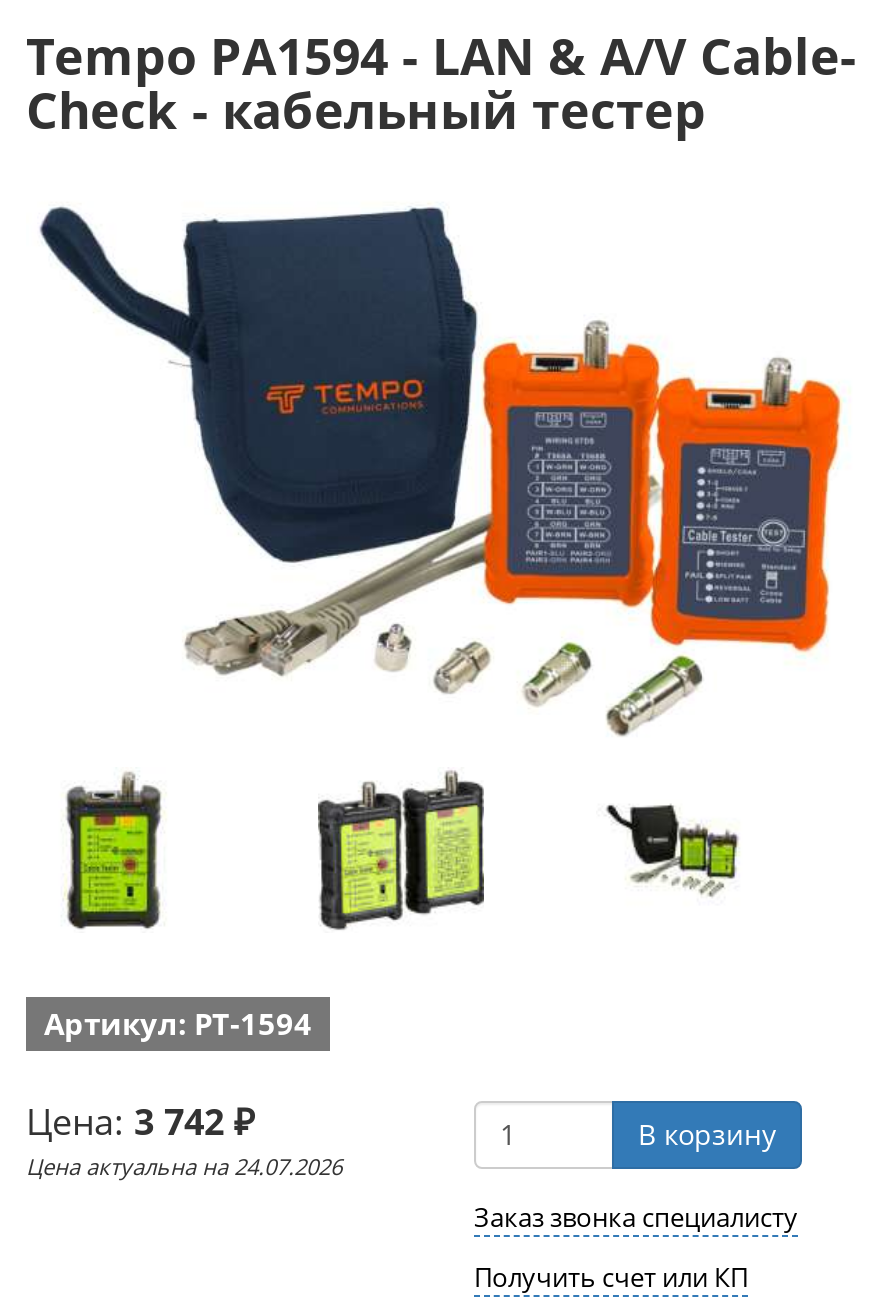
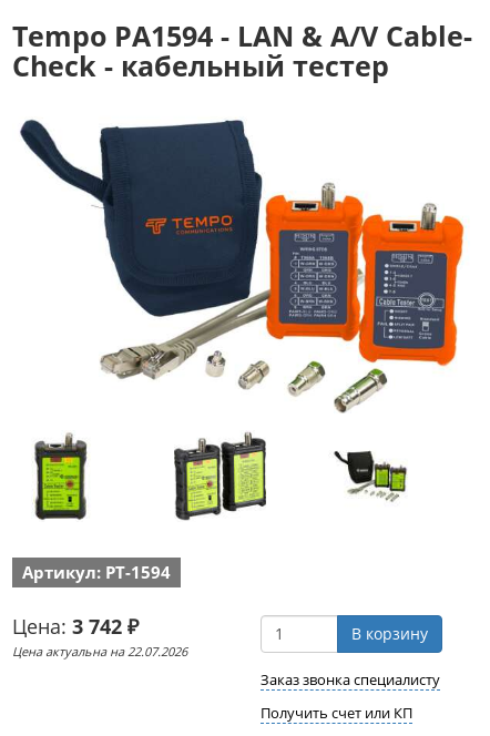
[26,1150,342,1180] Цена актуальна на 24.07.2026 -> [12,642,187,659] Цена актуальна на 22.07.2026

